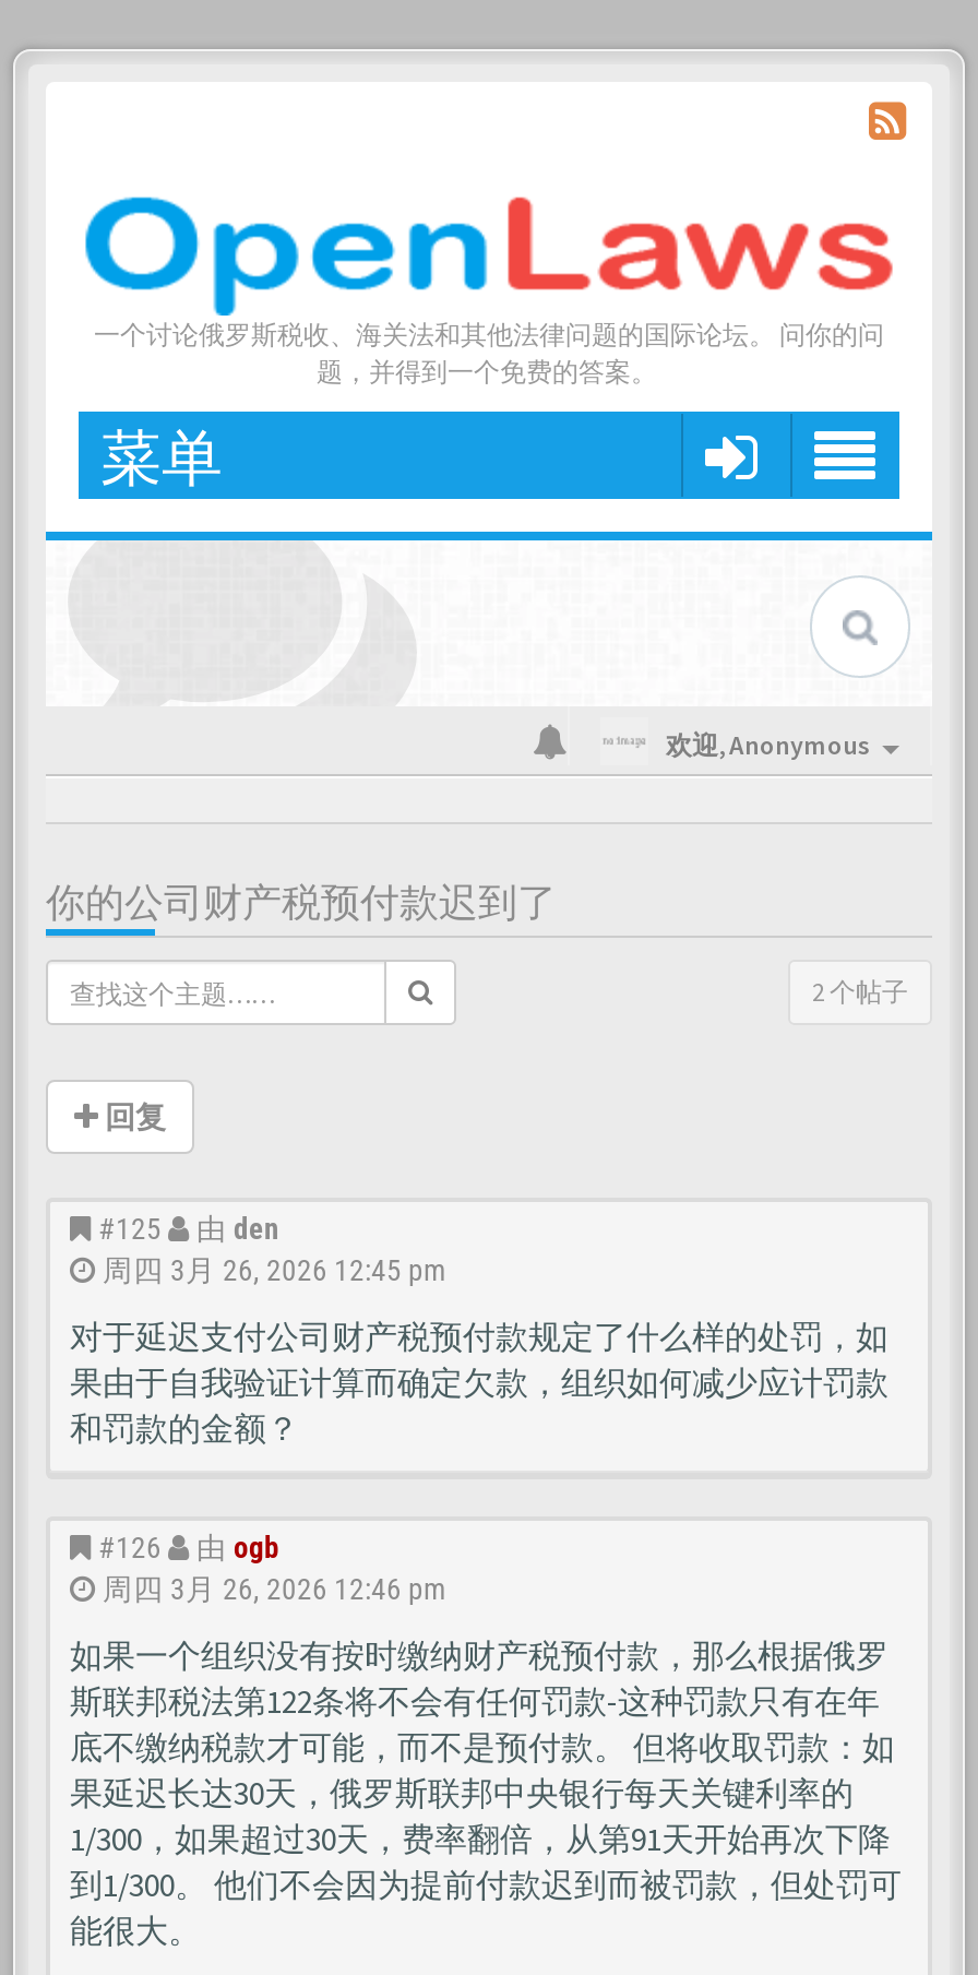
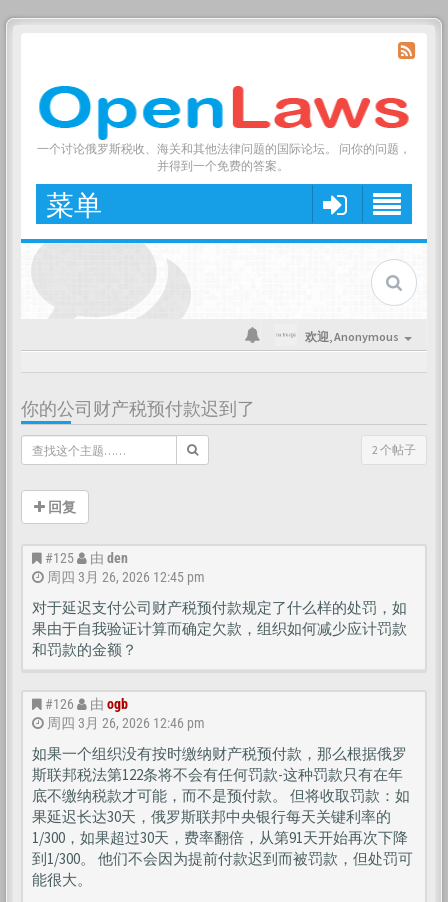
[94,318,884,388] 一个讨论俄罗斯税收、海关法和其他法律问题的国际论坛。 问你的问 | 题，并得到一个免费的答案。 -> [37,141,411,173] 一个讨论俄罗斯税收、海关和其他法律问题的国际论坛。 问你的问题， | 并得到一个免费的答案。

